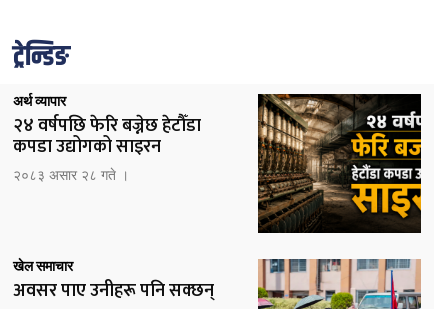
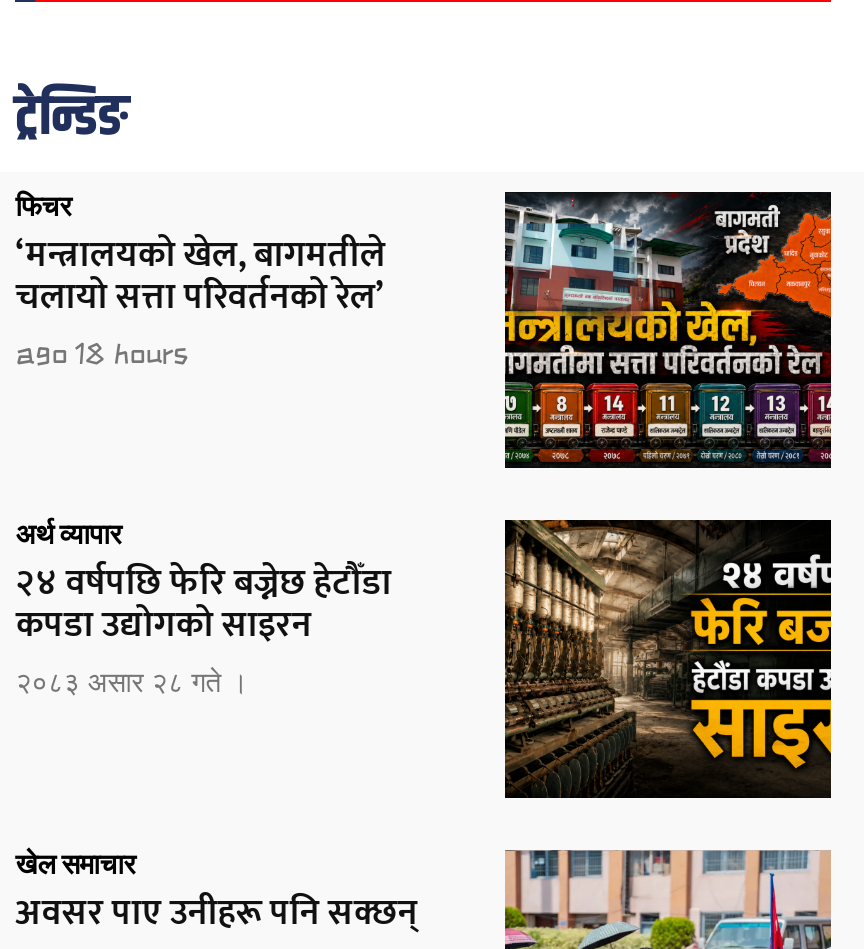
none -> [15,189,385,367] फिचर | ‘मन्त्रालयको खेल, बागमतीले | चलायो सत्ता परिवर्तनको रेल’ | ago 18 hours
none -> [503,190,833,468] [image]

